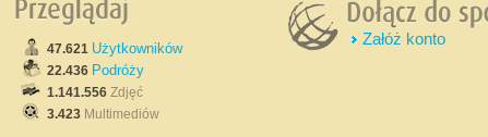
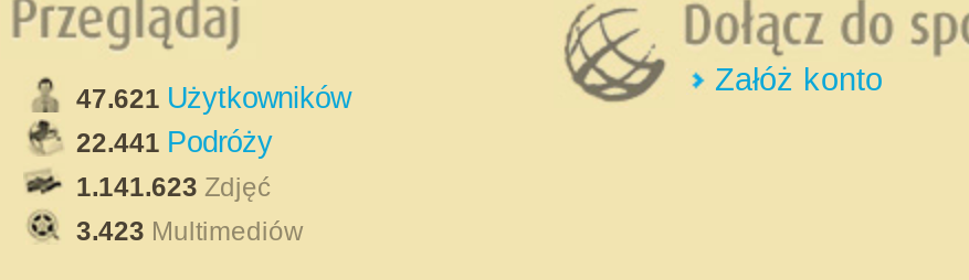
[47,62,144,78] 22.436 Podróży -> [76,126,273,159] 22.441 Podróży
[47,85,143,100] 1.141.556 Zdjęć -> [76,172,271,203] 1.141.623 Zdjęć

